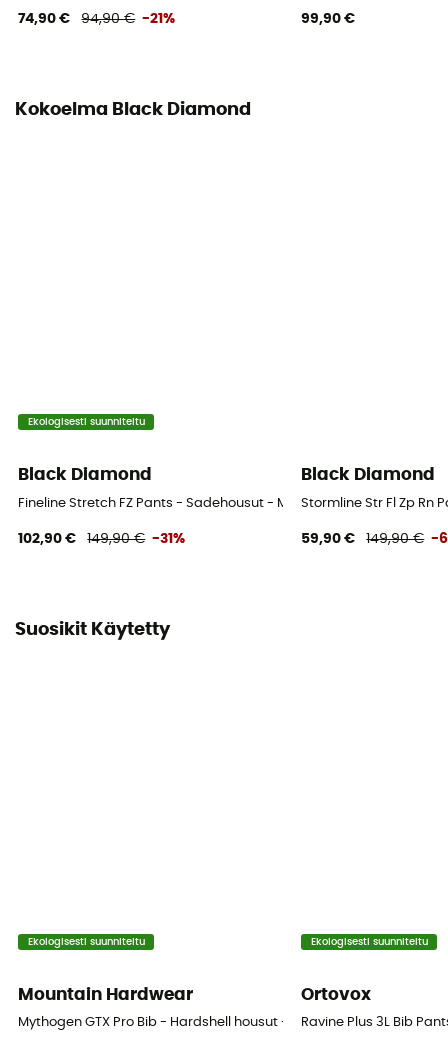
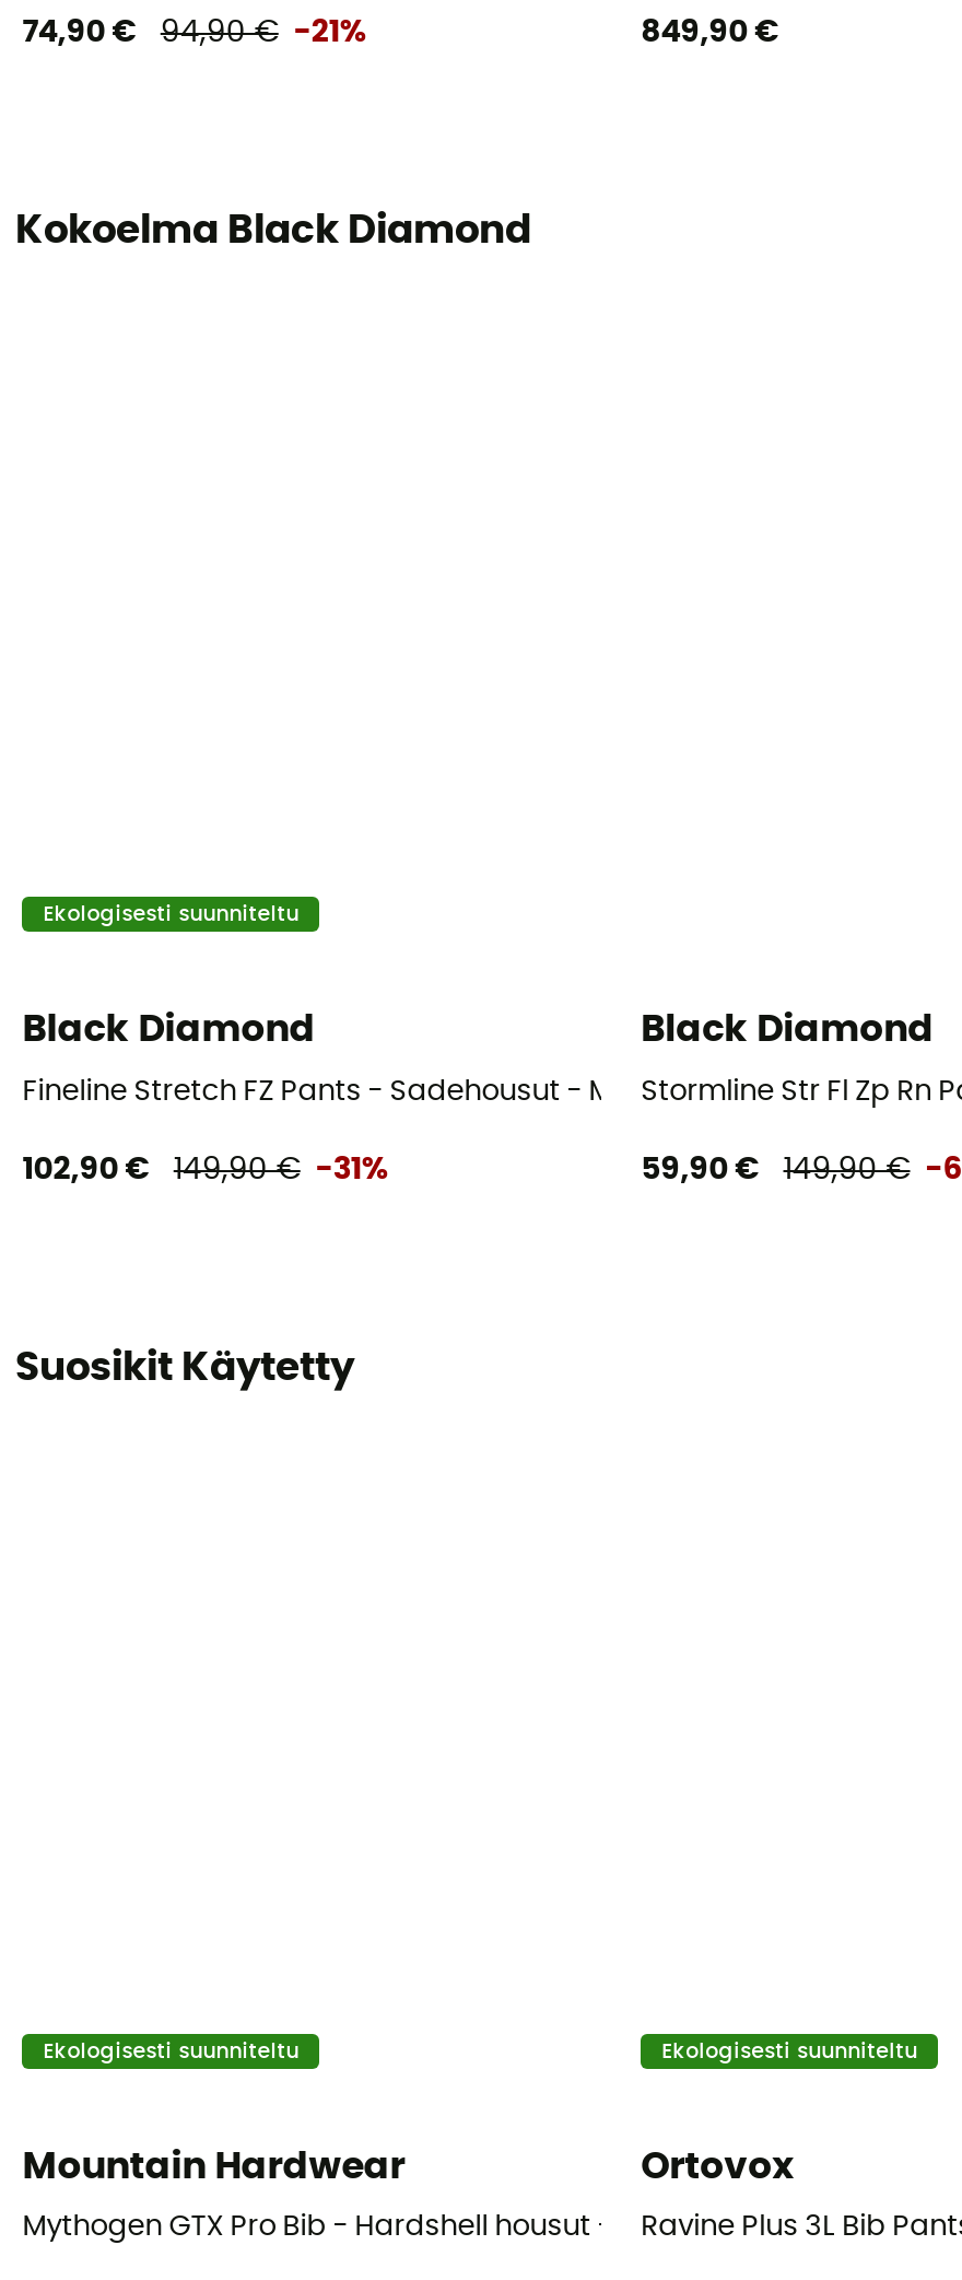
[301,12,355,26] 99,90 € -> [641,18,779,48] 849,90 €

